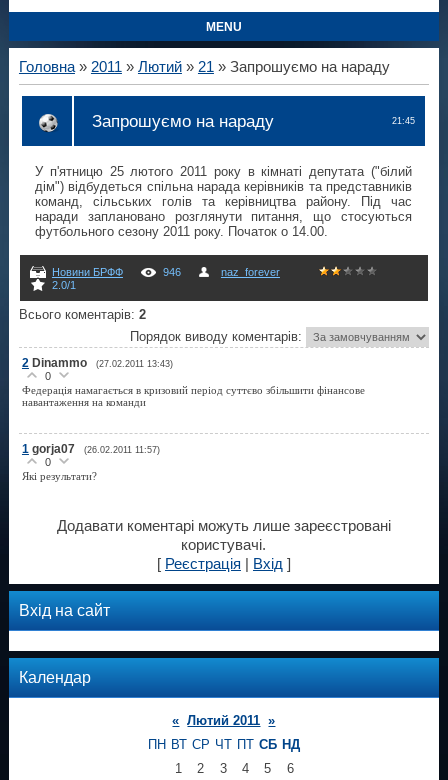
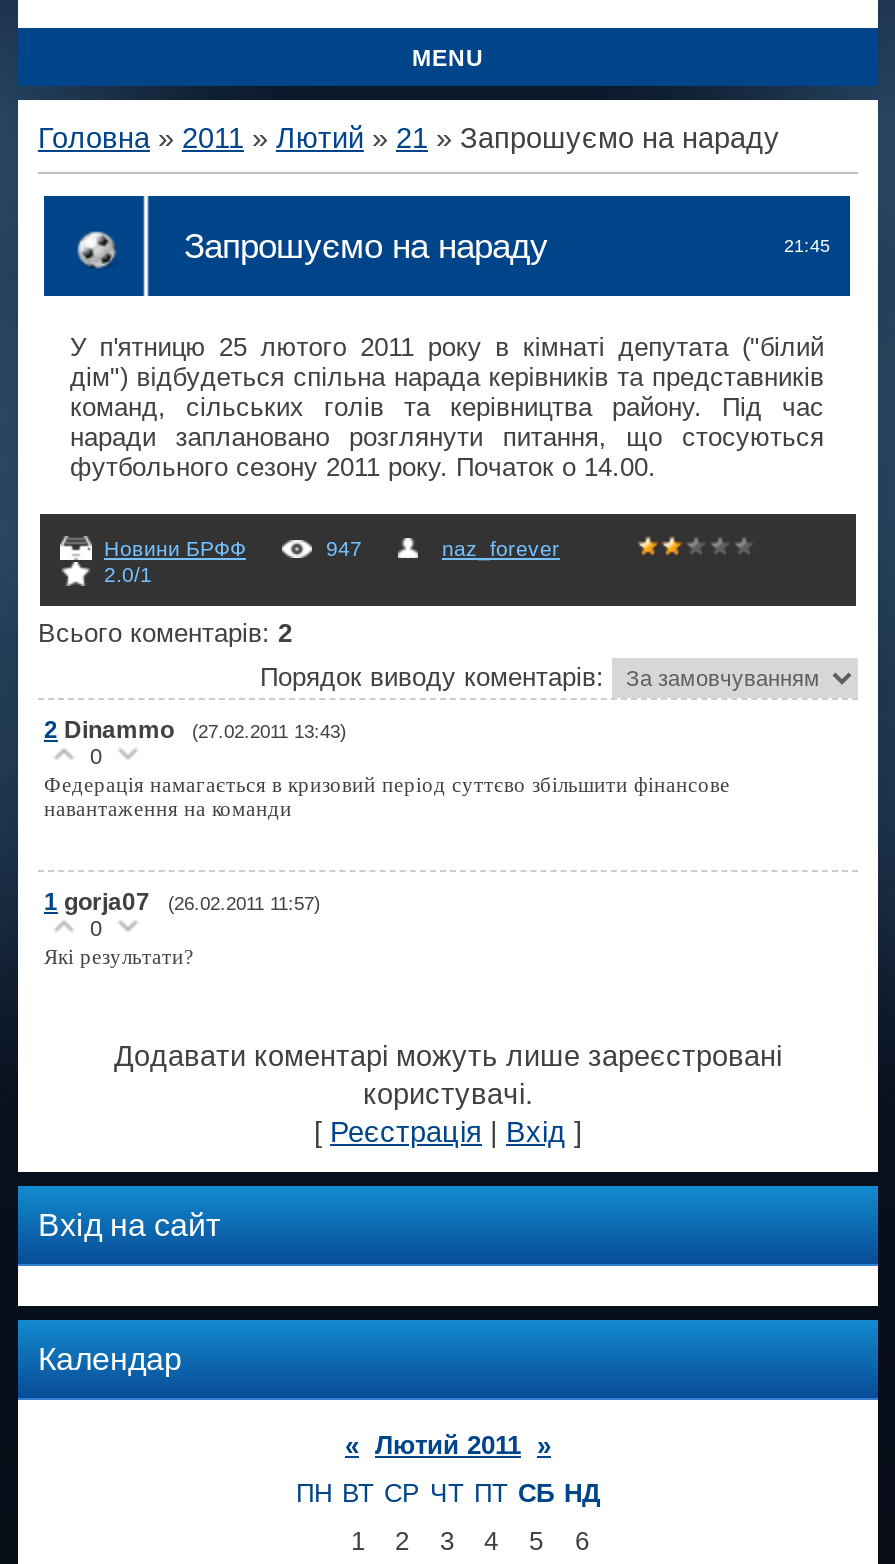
[163,266,181,278] 946 -> [326,536,362,560] 947

